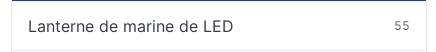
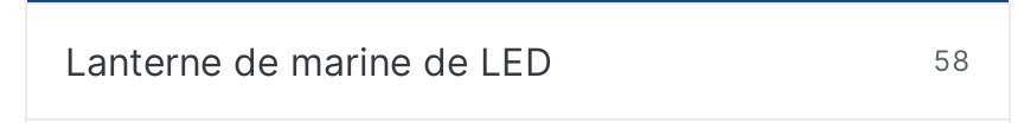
[394,18,410,33] 55 -> [933,43,971,78] 58

